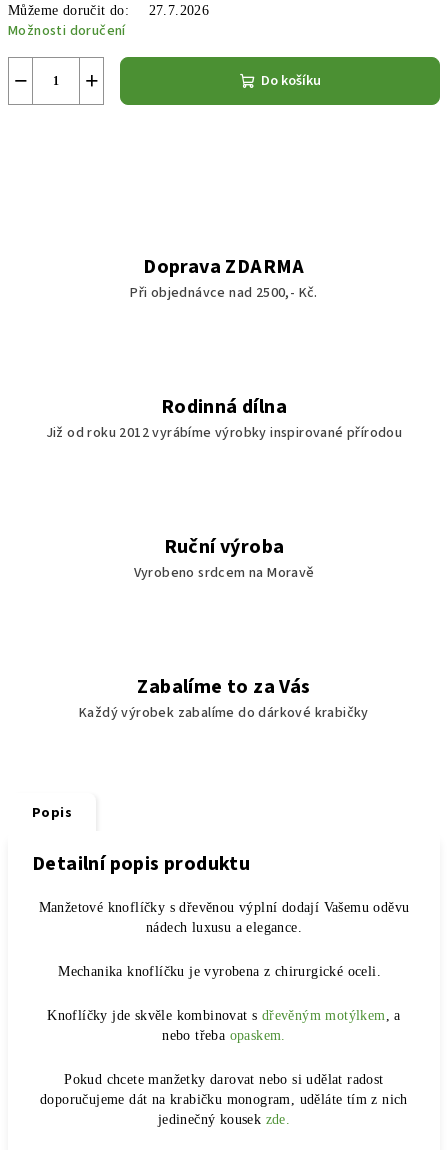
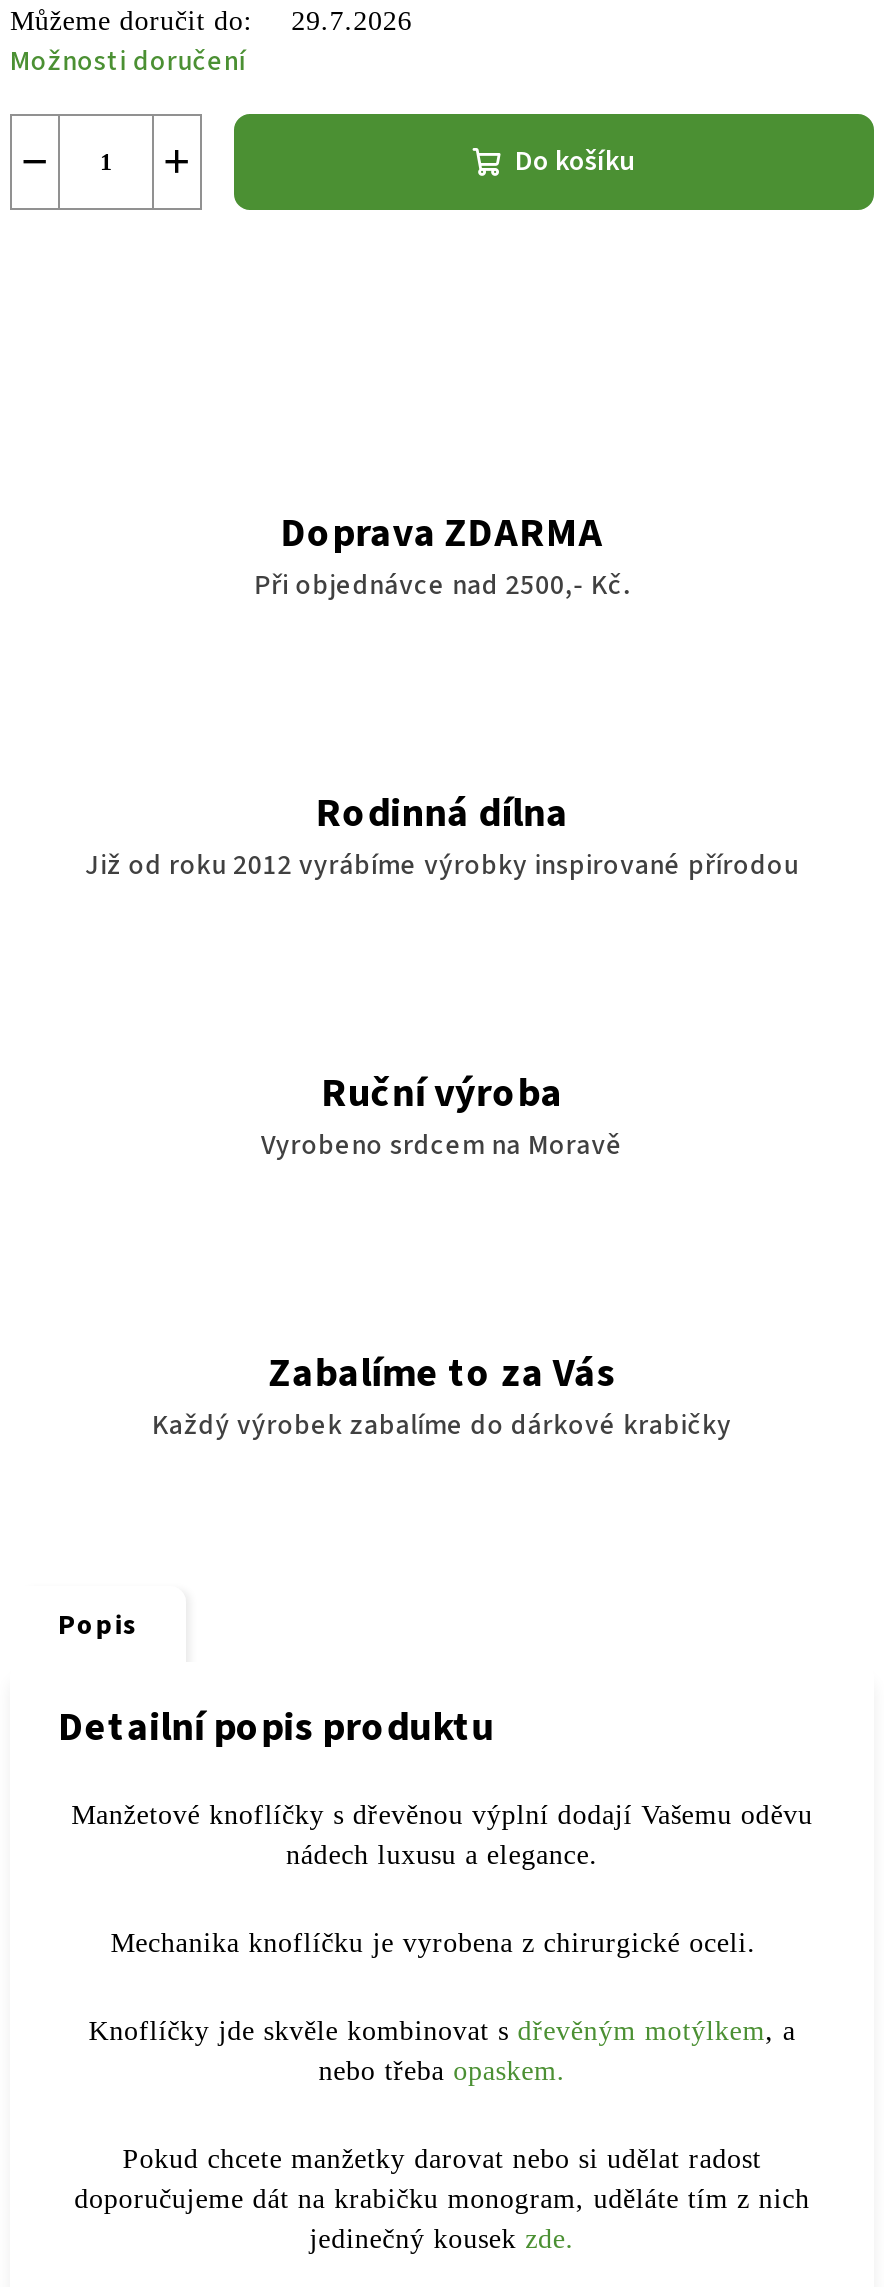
[8,3,209,18] Můžeme doručit do: 27.7.2026 -> [10,6,412,36] Můžeme doručit do: 29.7.2026

